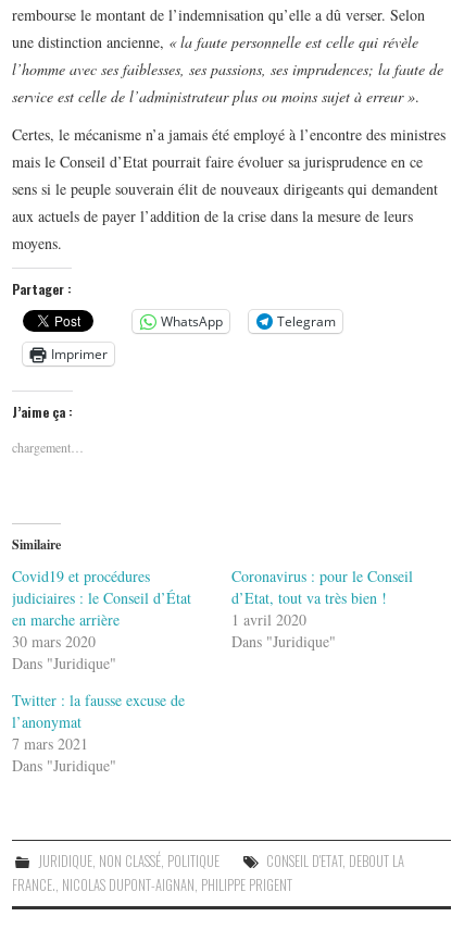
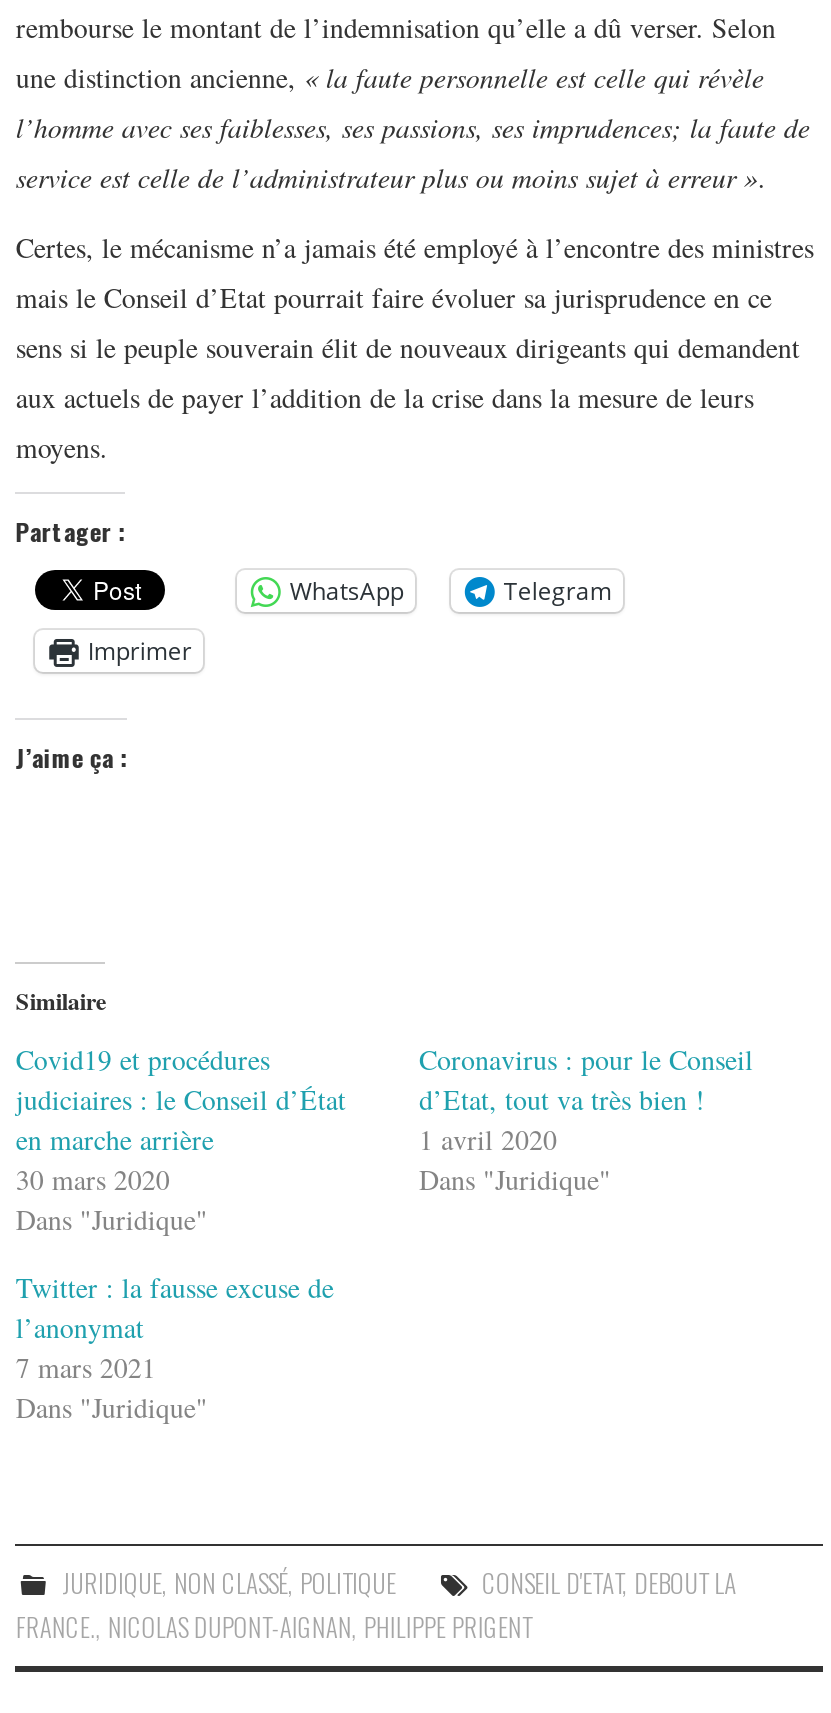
[12,438,84,455] chargement… -> none

